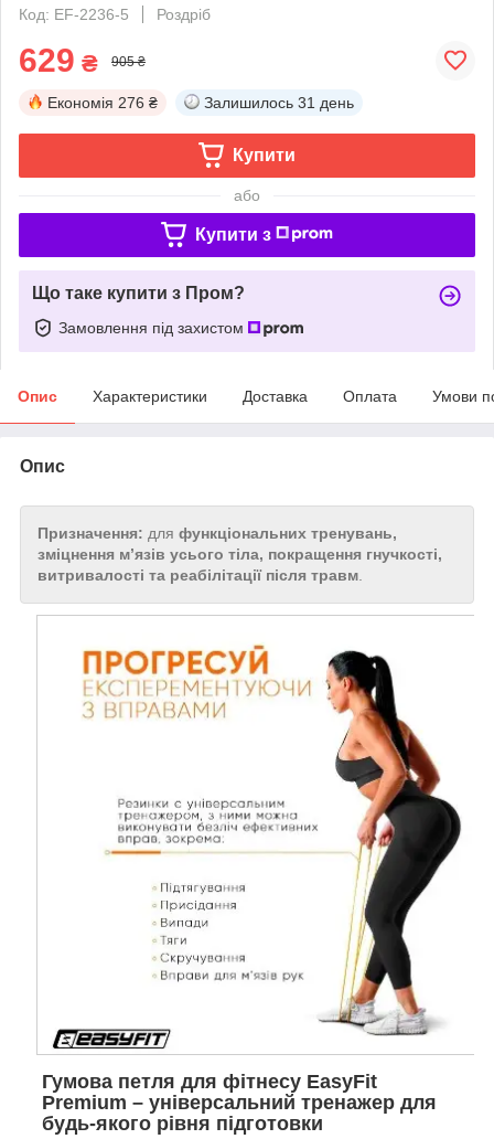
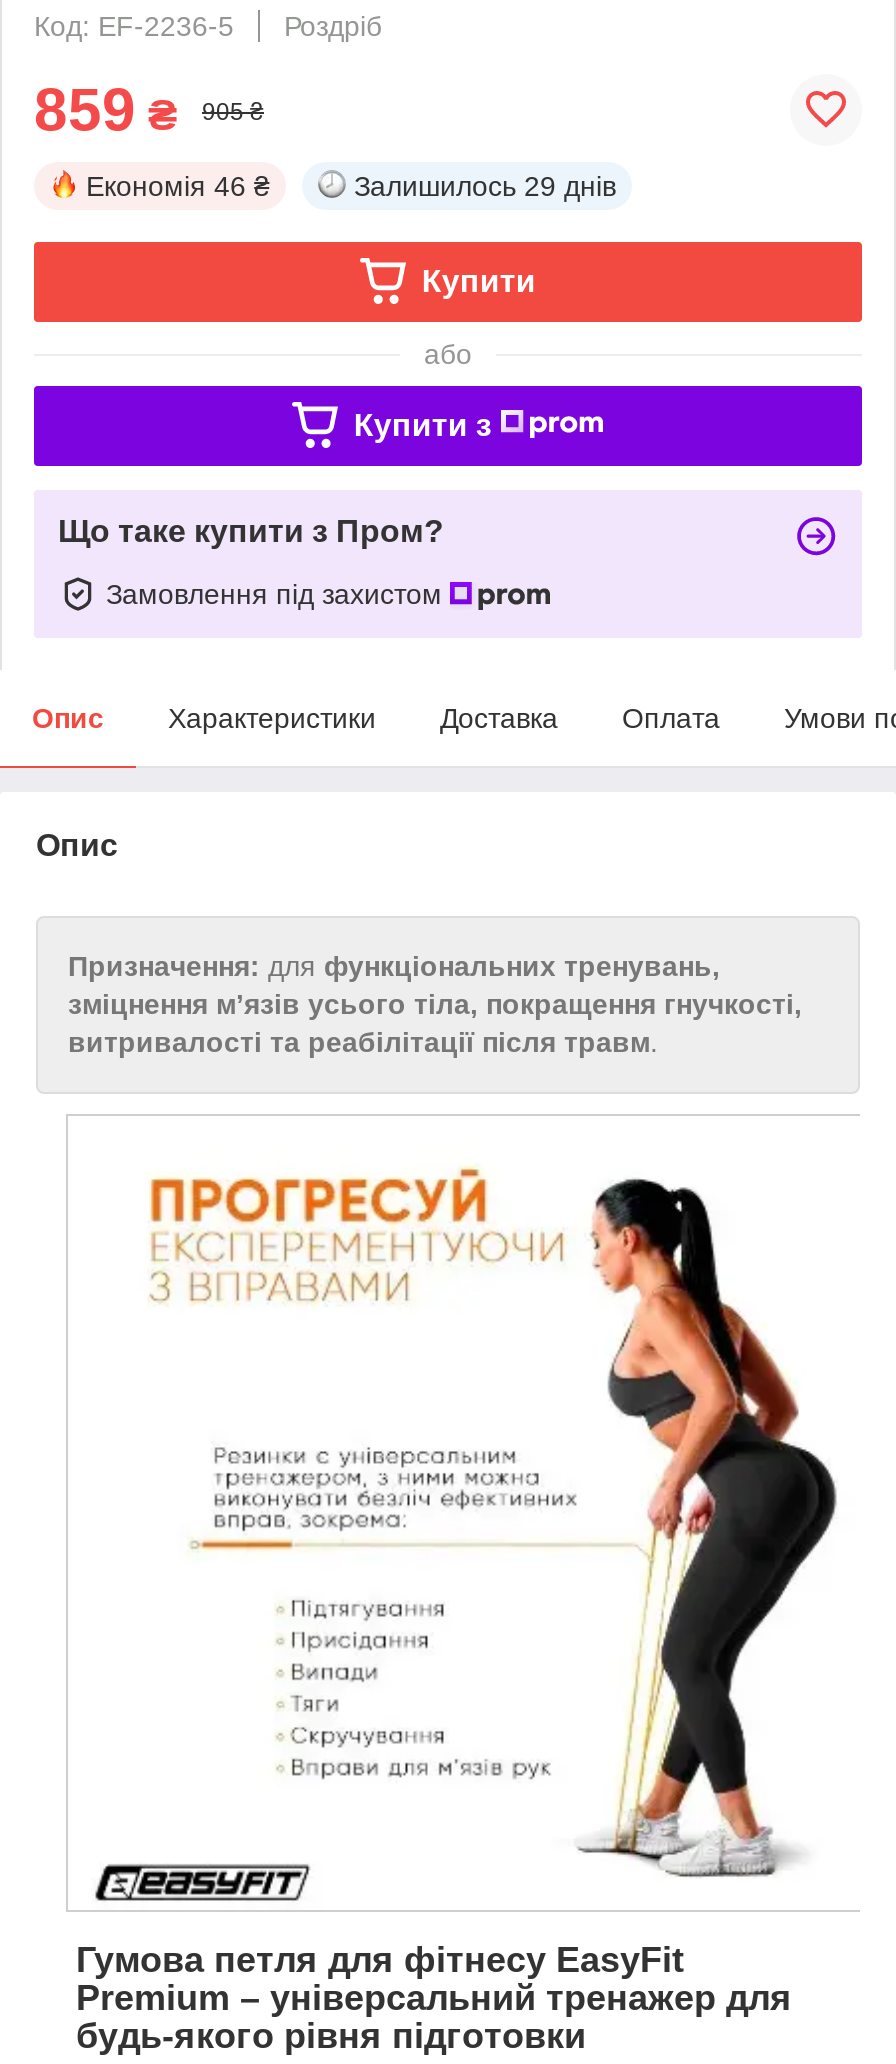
[19,42,146,78] 629 ₴ 905 ₴ -> [34,76,264,142] 859 ₴ 905 ₴
[47,94,158,111] Економія 276 ₴ -> [86,170,270,202] Економія 46 ₴
[204,94,354,111] Залишилось 31 день -> [354,170,616,202] Залишилось 29 днів

